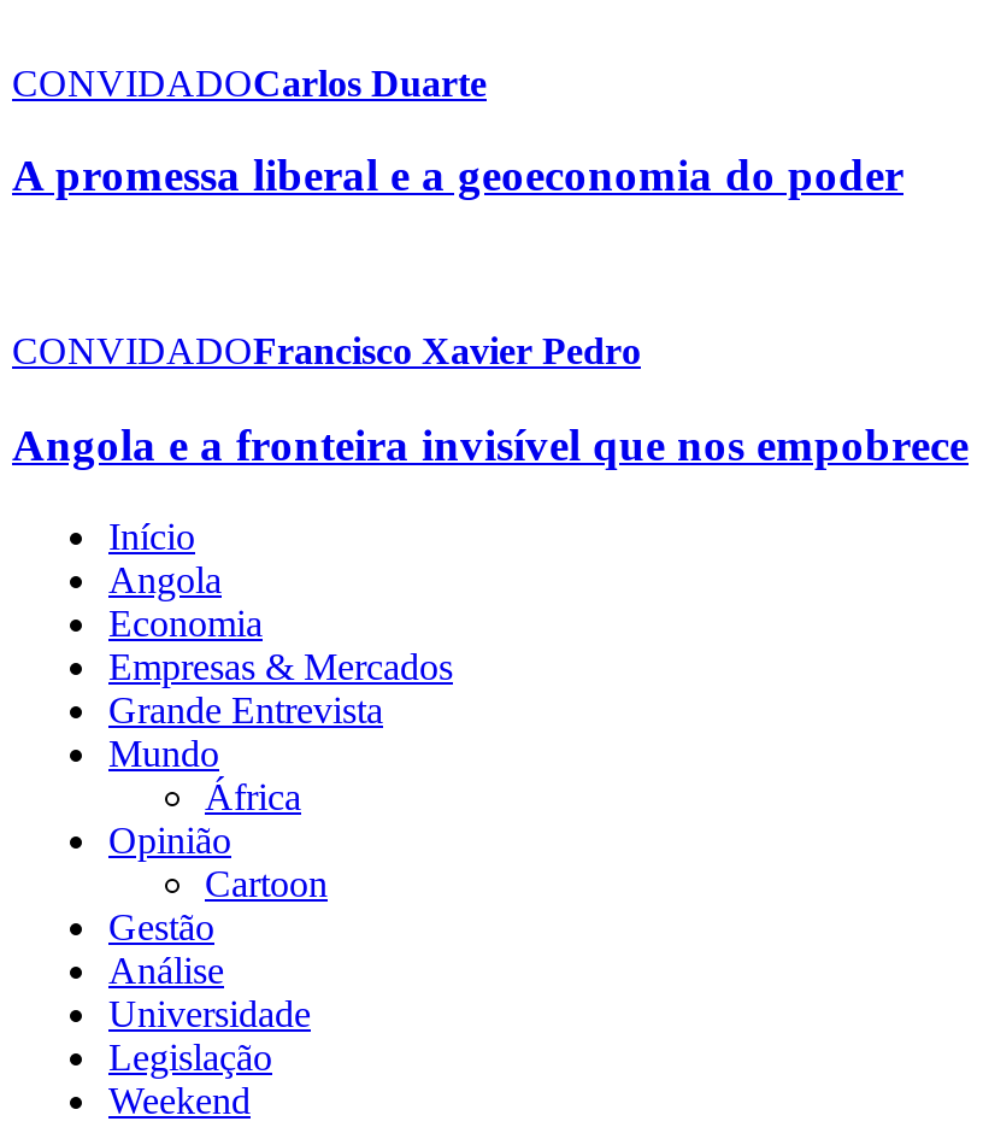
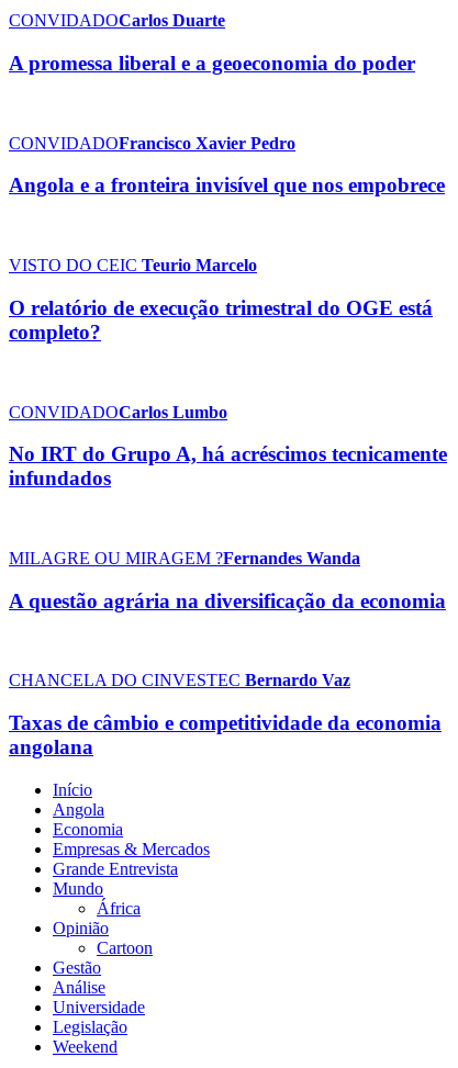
none -> [9,256,433,343] VISTO DO CEIC Teurio Marcelo | O relatório de execução trimestral do OGE está | completo?
none -> [9,402,447,490] CONVIDADOCarlos Lumbo | No IRT do Grupo A, há acréscimos tecnicamente | infundados
none -> [9,549,446,612] MILAGRE OU MIRAGEM ?Fernandes Wanda | A questão agrária na diversificação da economia
none -> [9,671,442,759] CHANCELA DO CINVESTEC Bernardo Vaz | Taxas de câmbio e competitividade da economia | angolana

